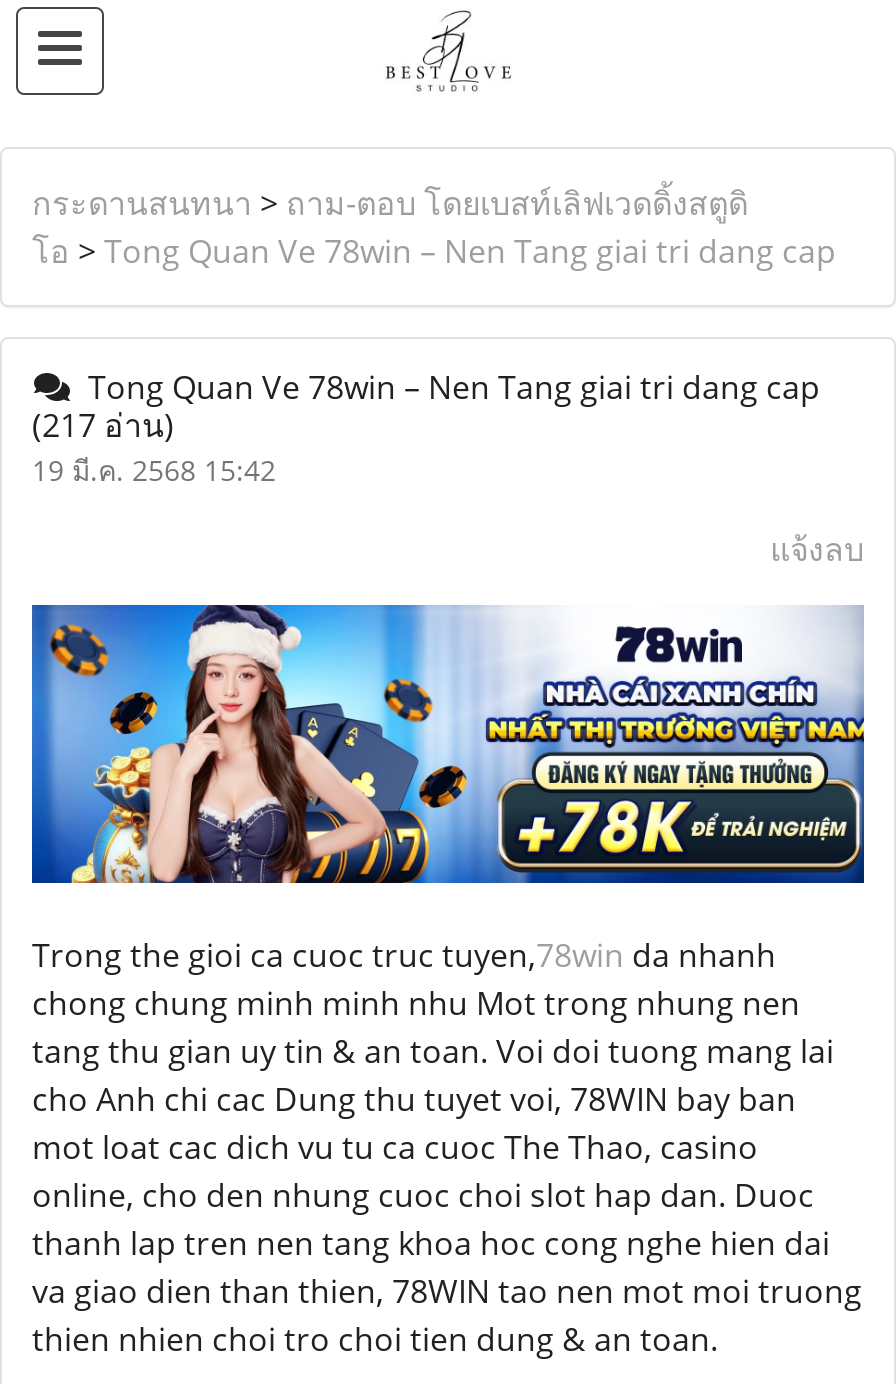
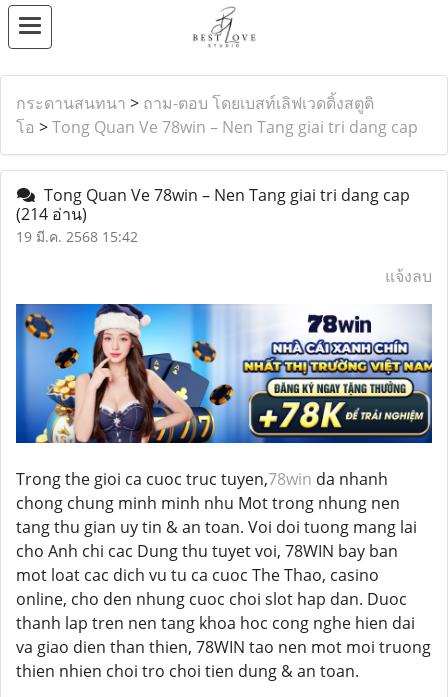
[32,403,174,447] (217 อ่าน) -> [16,203,87,225] (214 อ่าน)

